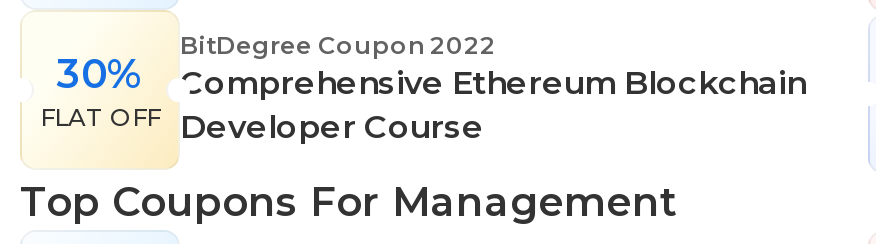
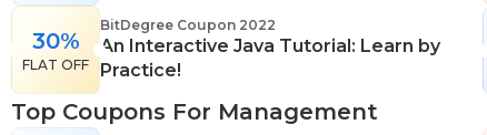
[180,64,806,146] Comprehensive Ethereum Blockchain | Developer Course -> [100,35,440,81] An Interactive Java Tutorial: Learn by | Practice!

